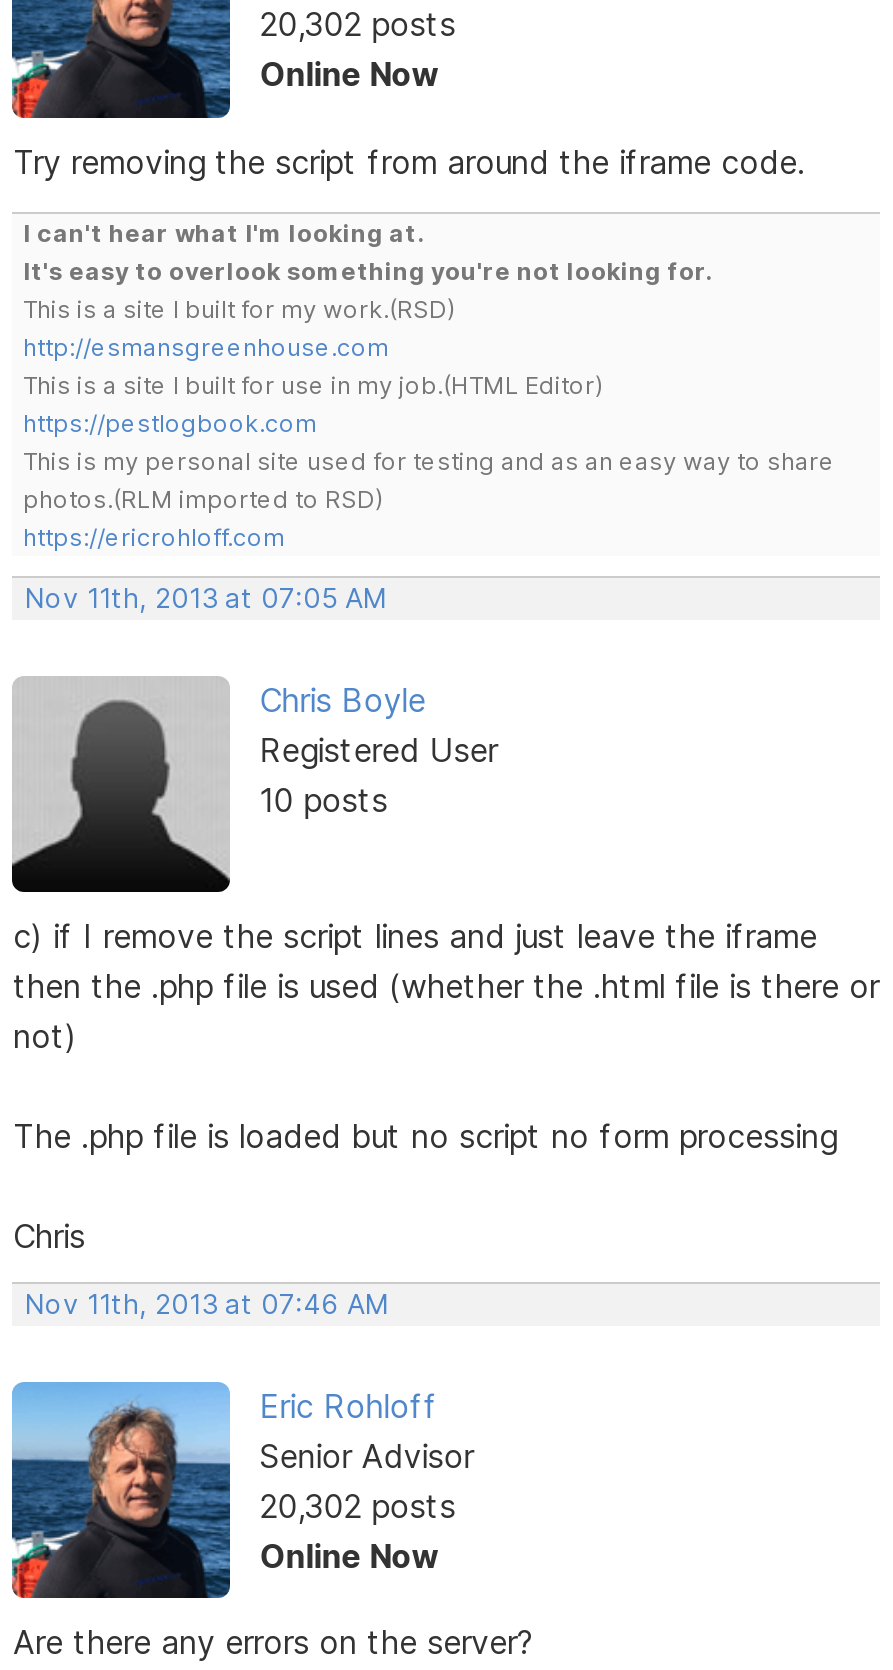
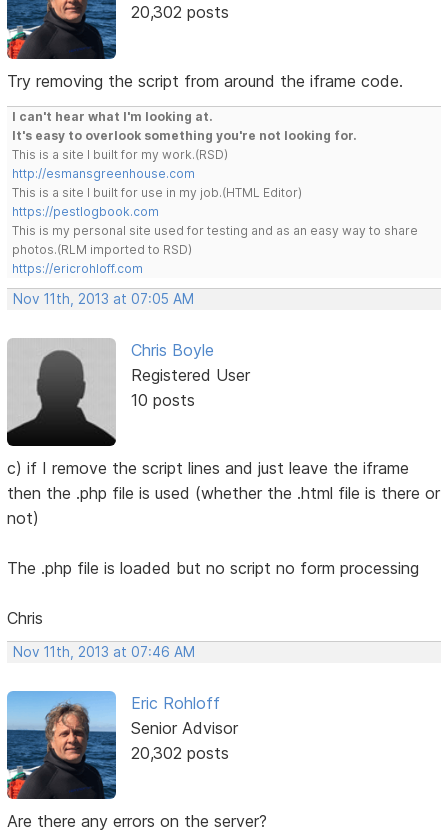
[259,55,439,95] Online Now -> none
[259,1536,439,1576] Online Now -> none

